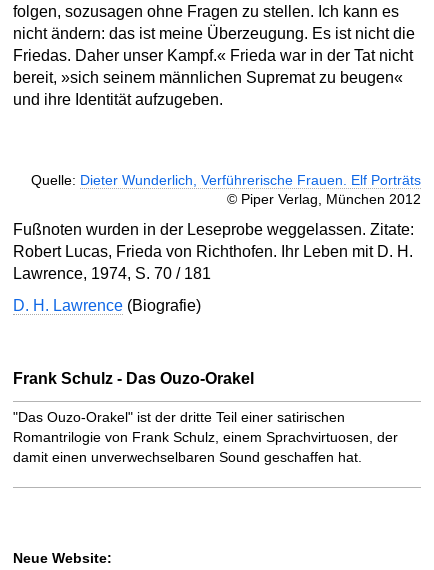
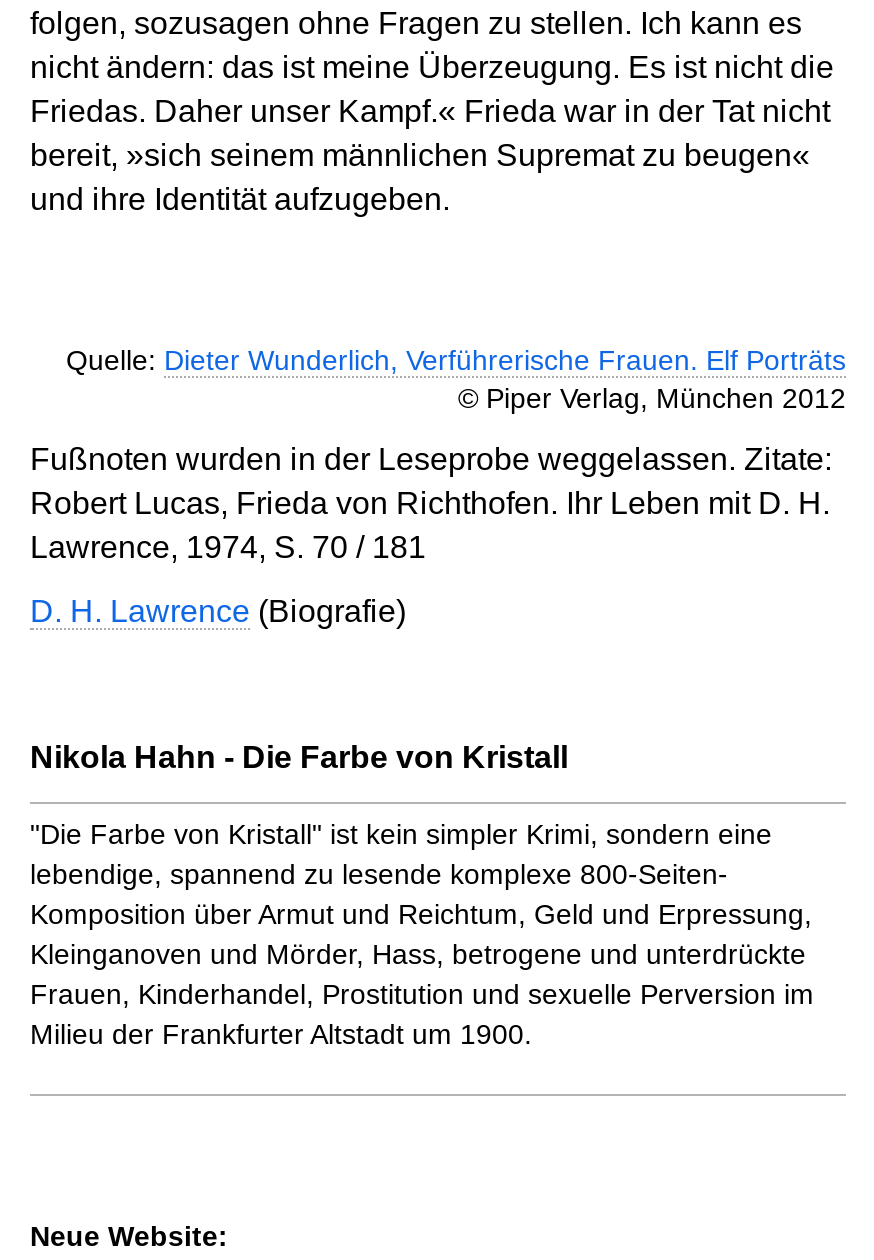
[13,370,254,387] Frank Schulz - Das Ouzo-Orakel -> [30,741,568,775] Nikola Hahn - Die Farbe von Kristall
[13,409,398,465] "Das Ouzo-Orakel" ist der dritte Teil einer satirischen | Romantrilogie von Frank Schulz, einem Sprachvirtuosen, der | damit einen unverwechselbaren Sound geschaffen hat. -> [30,819,814,1051] "Die Farbe von Kristall" ist kein simpler Krimi, sondern eine | lebendige, spannend zu lesende komplexe 800-Seiten- | Komposition über Armut und Reichtum, Geld und Erpressung, | Kleinganoven und Mörder, Hass, betrogene und unterdrückte | Frauen, Kinderhandel, Prostitution und sexuelle Perversion im | Milieu der Frankfurter Altstadt um 1900.

